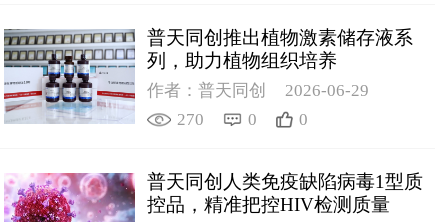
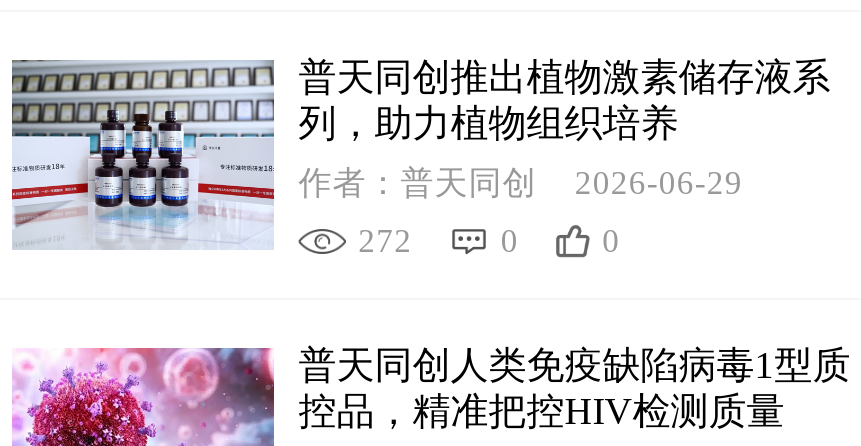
[177,109,204,128] 270 -> [358,221,412,259] 272

